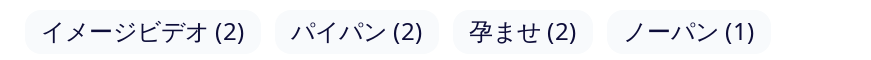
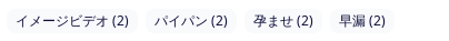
[623,14,755,48] ノーパン (1) -> [339,11,386,30] 早漏 (2)

